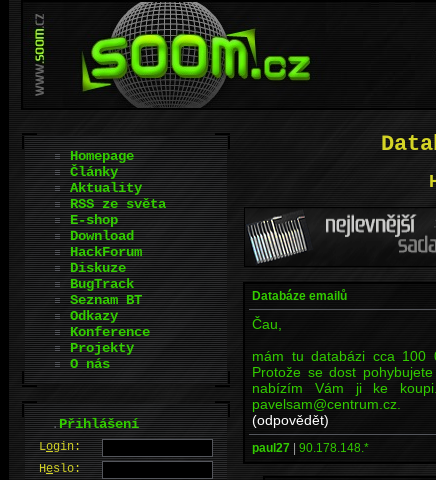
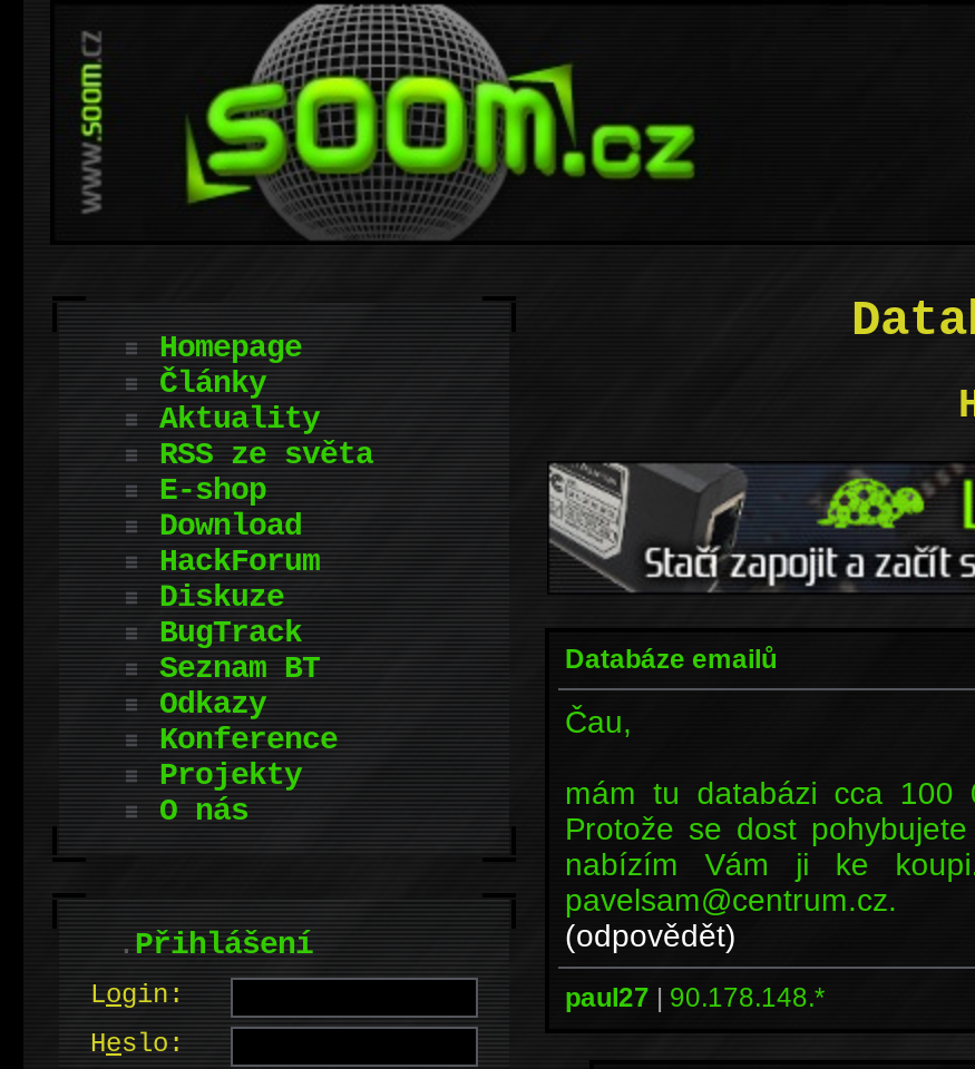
[245,208,433,266] [image] -> [547,461,968,595] [image]

